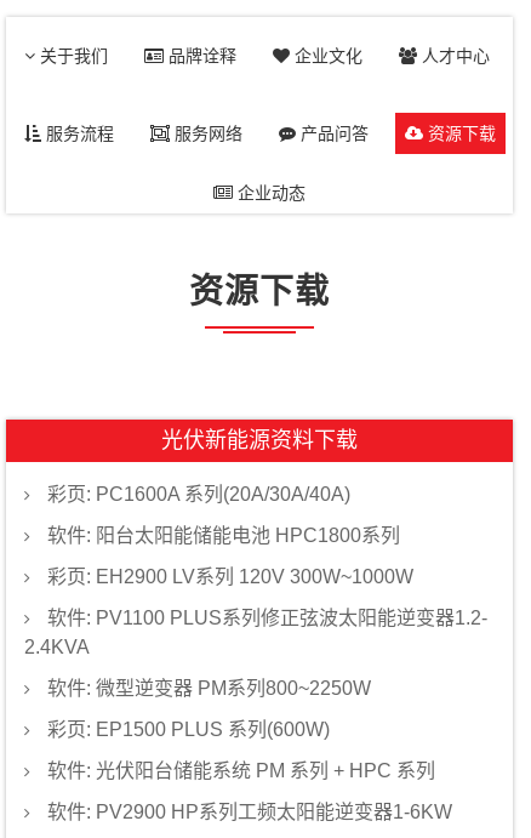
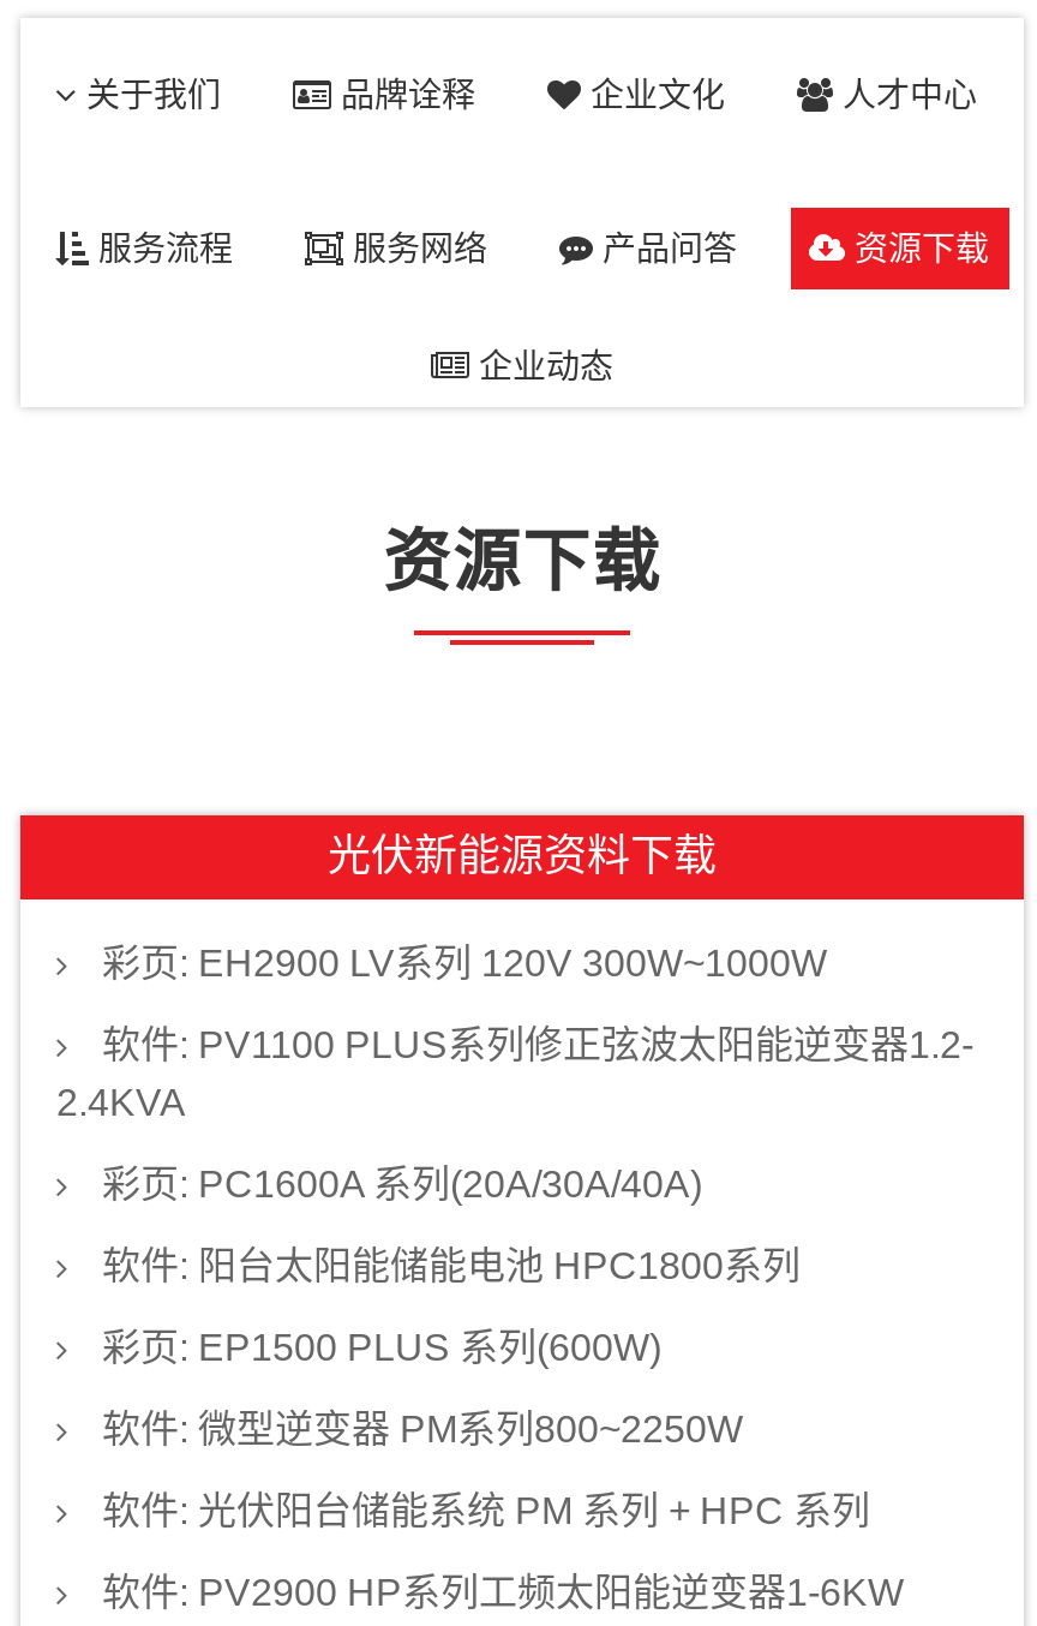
moved [42,484,400,546] -> [92,1164,801,1286]: 彩页: PC1600A 系列(20A/30A/40A) | 软件: 阳台太阳能储能电池 HPC1800系列
moved [24,566,487,657] -> [56,943,973,1123]: 彩页: EH2900 LV系列 120V 300W~1000W | 软件: PV1100 PLUS系列修正弦波太阳能逆变器1.2- | 2.4KVA
moved [42,678,371,699] -> [92,1409,743,1449]: 软件: 微型逆变器 PM系列800~2250W
moved [42,719,330,740] -> [92,1327,661,1368]: 彩页: EP1500 PLUS 系列(600W)

